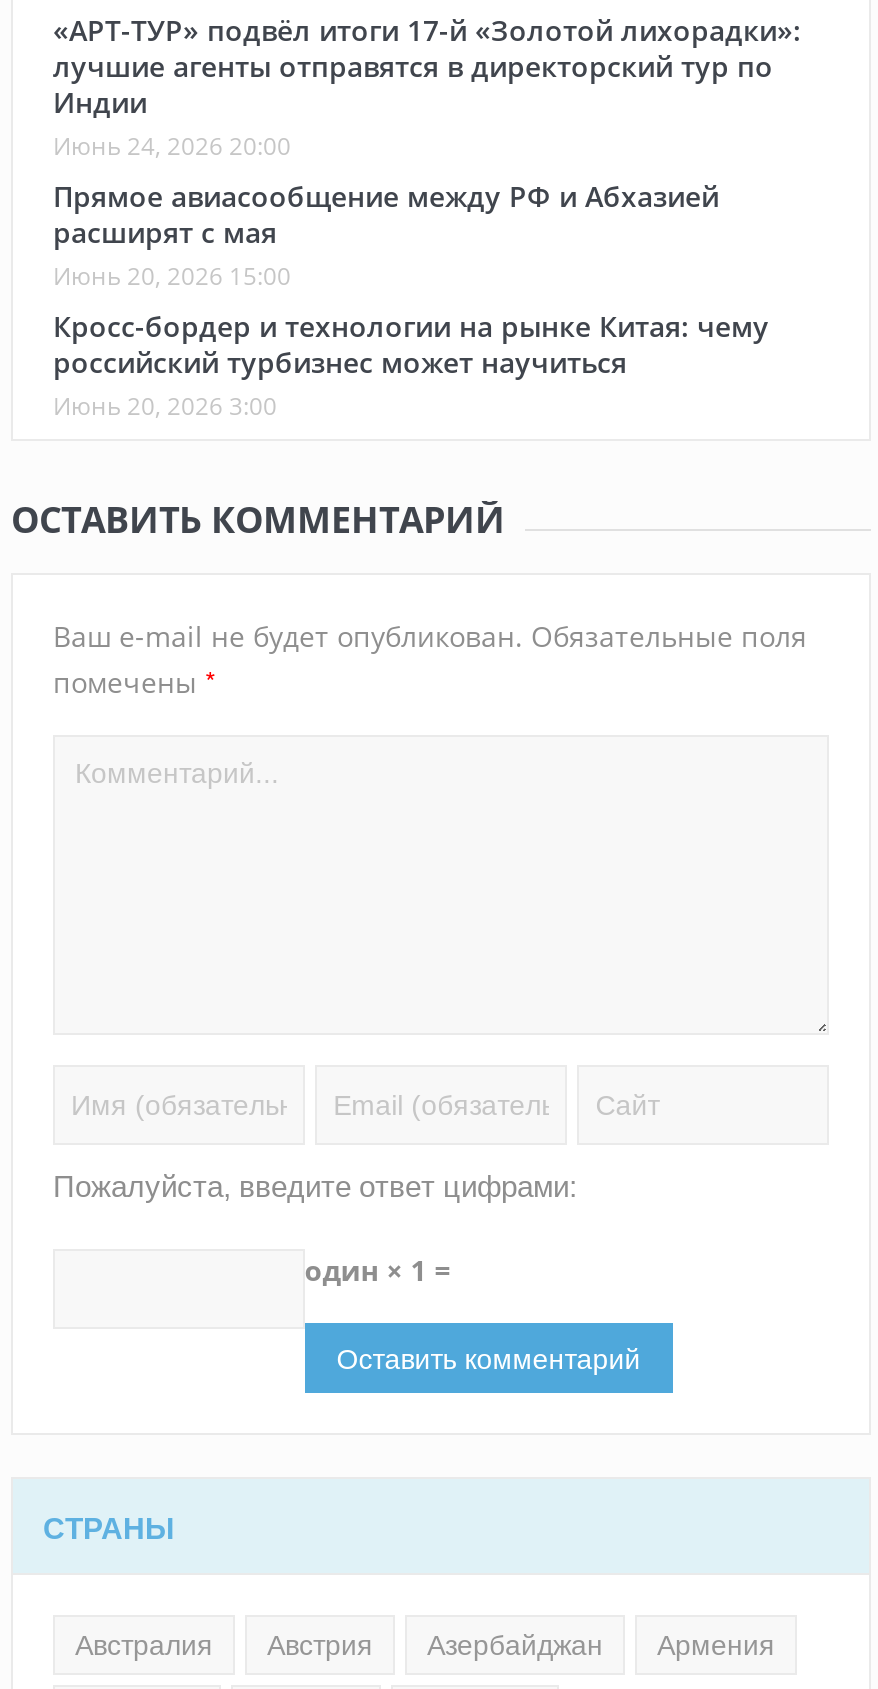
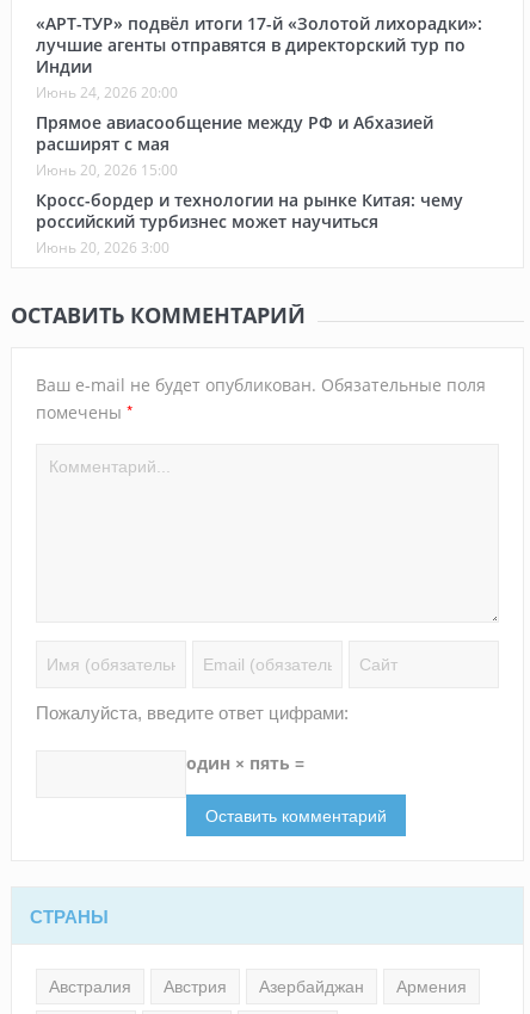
[304,1250,450,1288] один × 1 = -> [186,751,304,774] один × пять =

